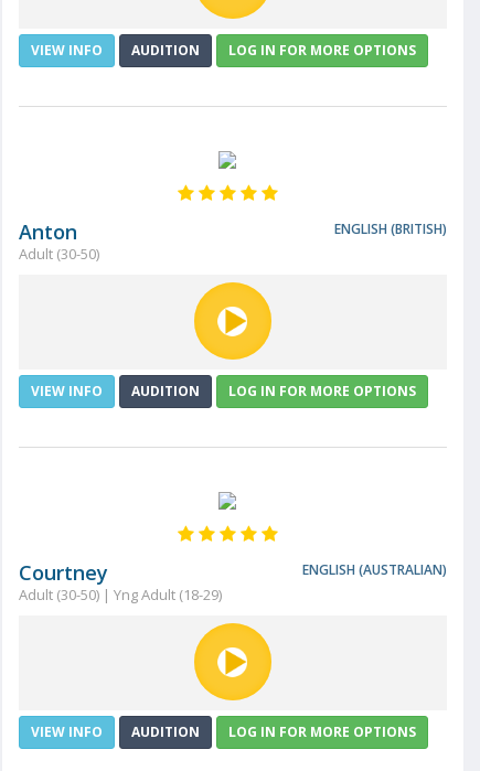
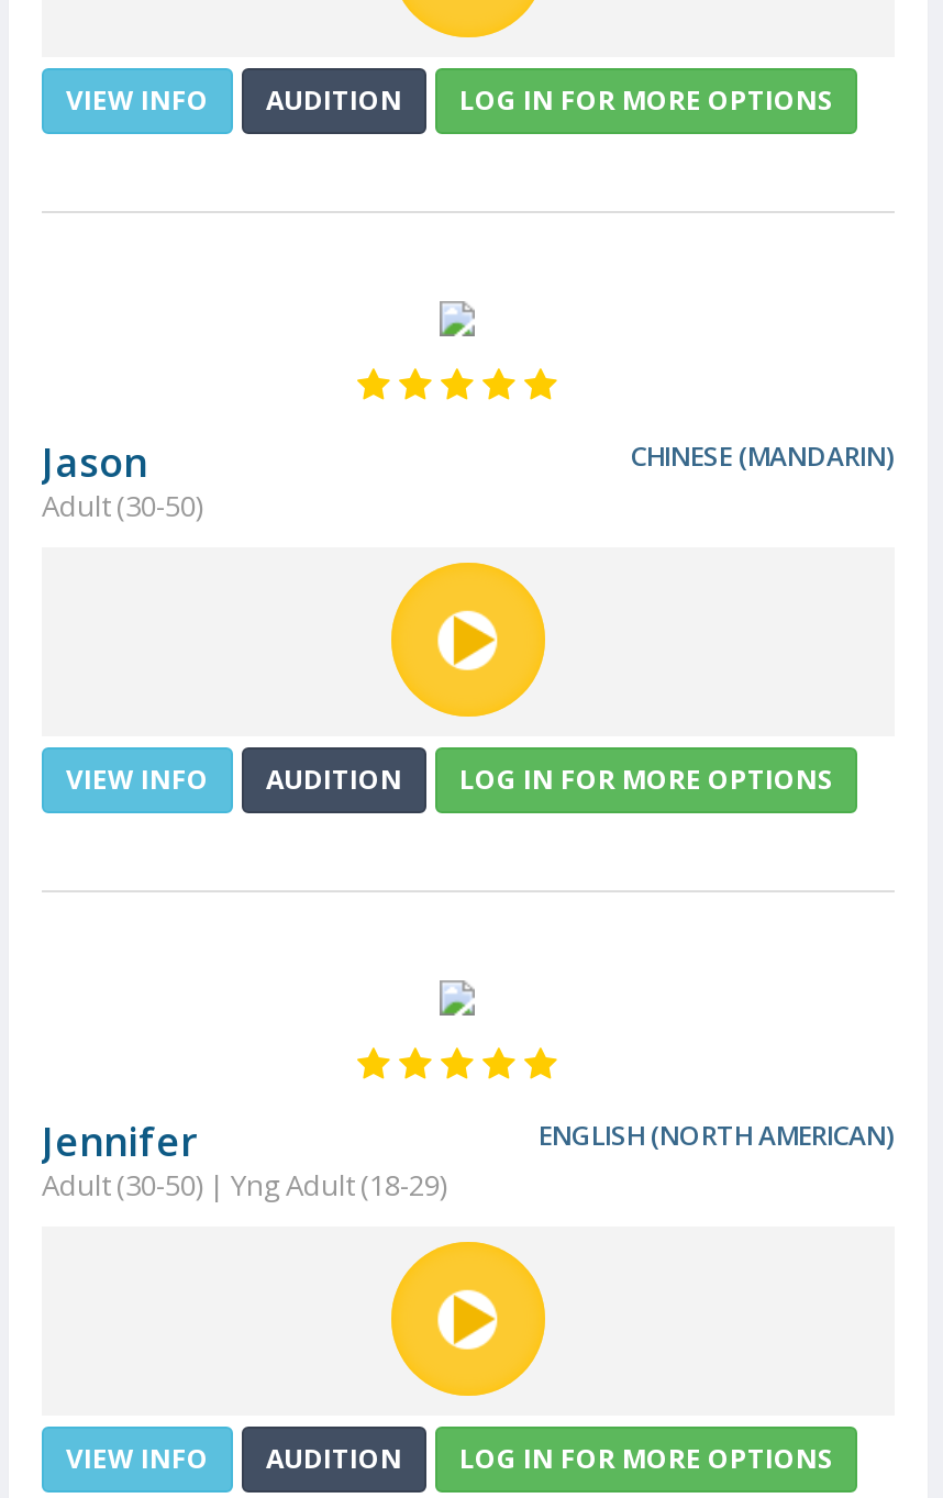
[19,218,447,245] Anton | ENGLISH (BRITISH) -> [42,435,895,488] Jason | CHINESE (MANDARIN)
[19,559,447,586] Courtney | ENGLISH (AUSTRALIAN) -> [42,1114,895,1167] Jennifer | ENGLISH (NORTH AMERICAN)

